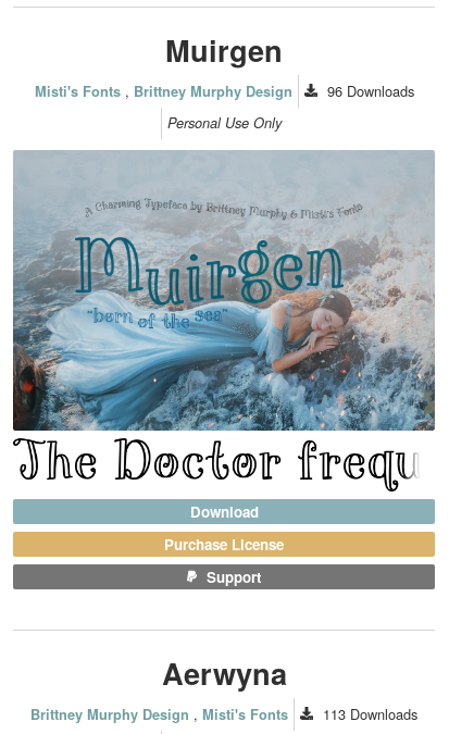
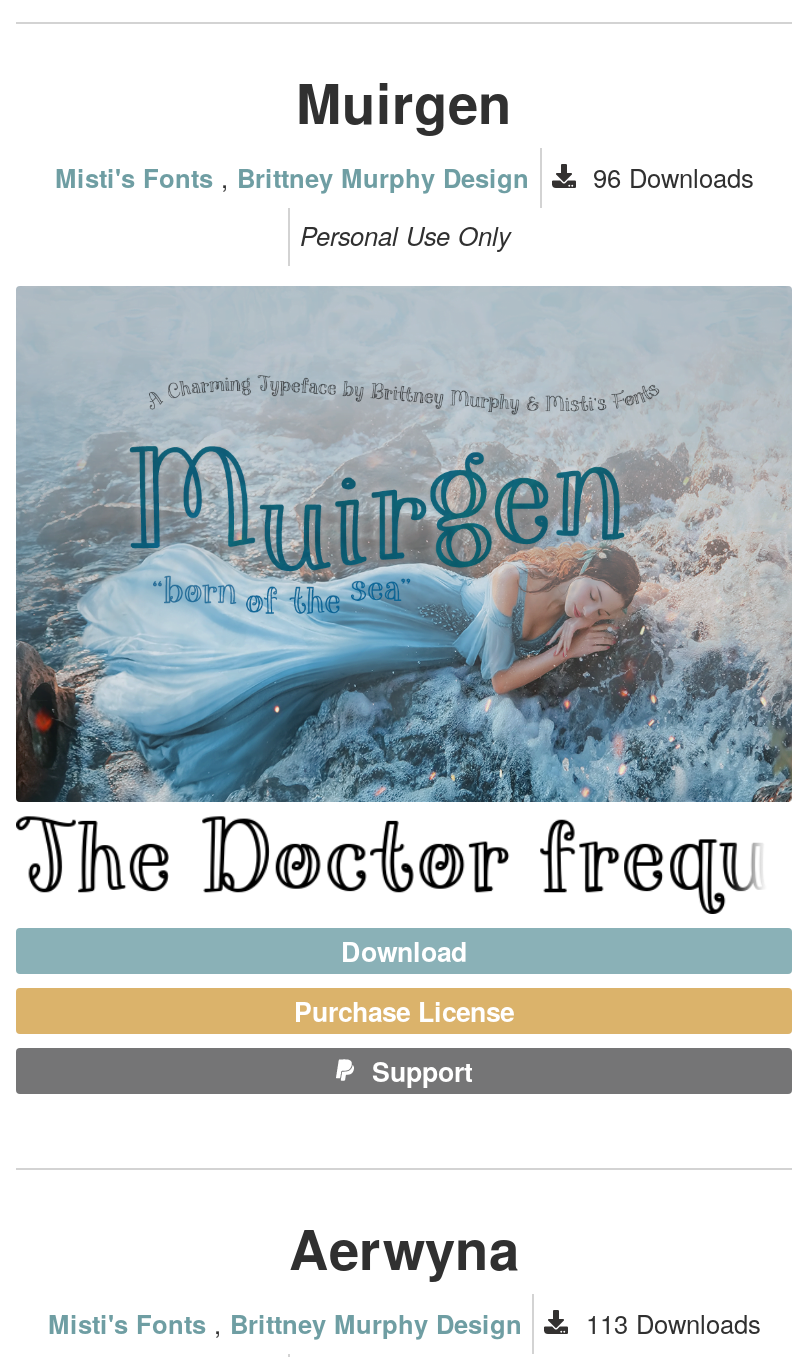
[30,704,288,725] Brittney Murphy Design, Misti's Fonts -> [48,1305,522,1343] Misti's Fonts, Brittney Murphy Design

